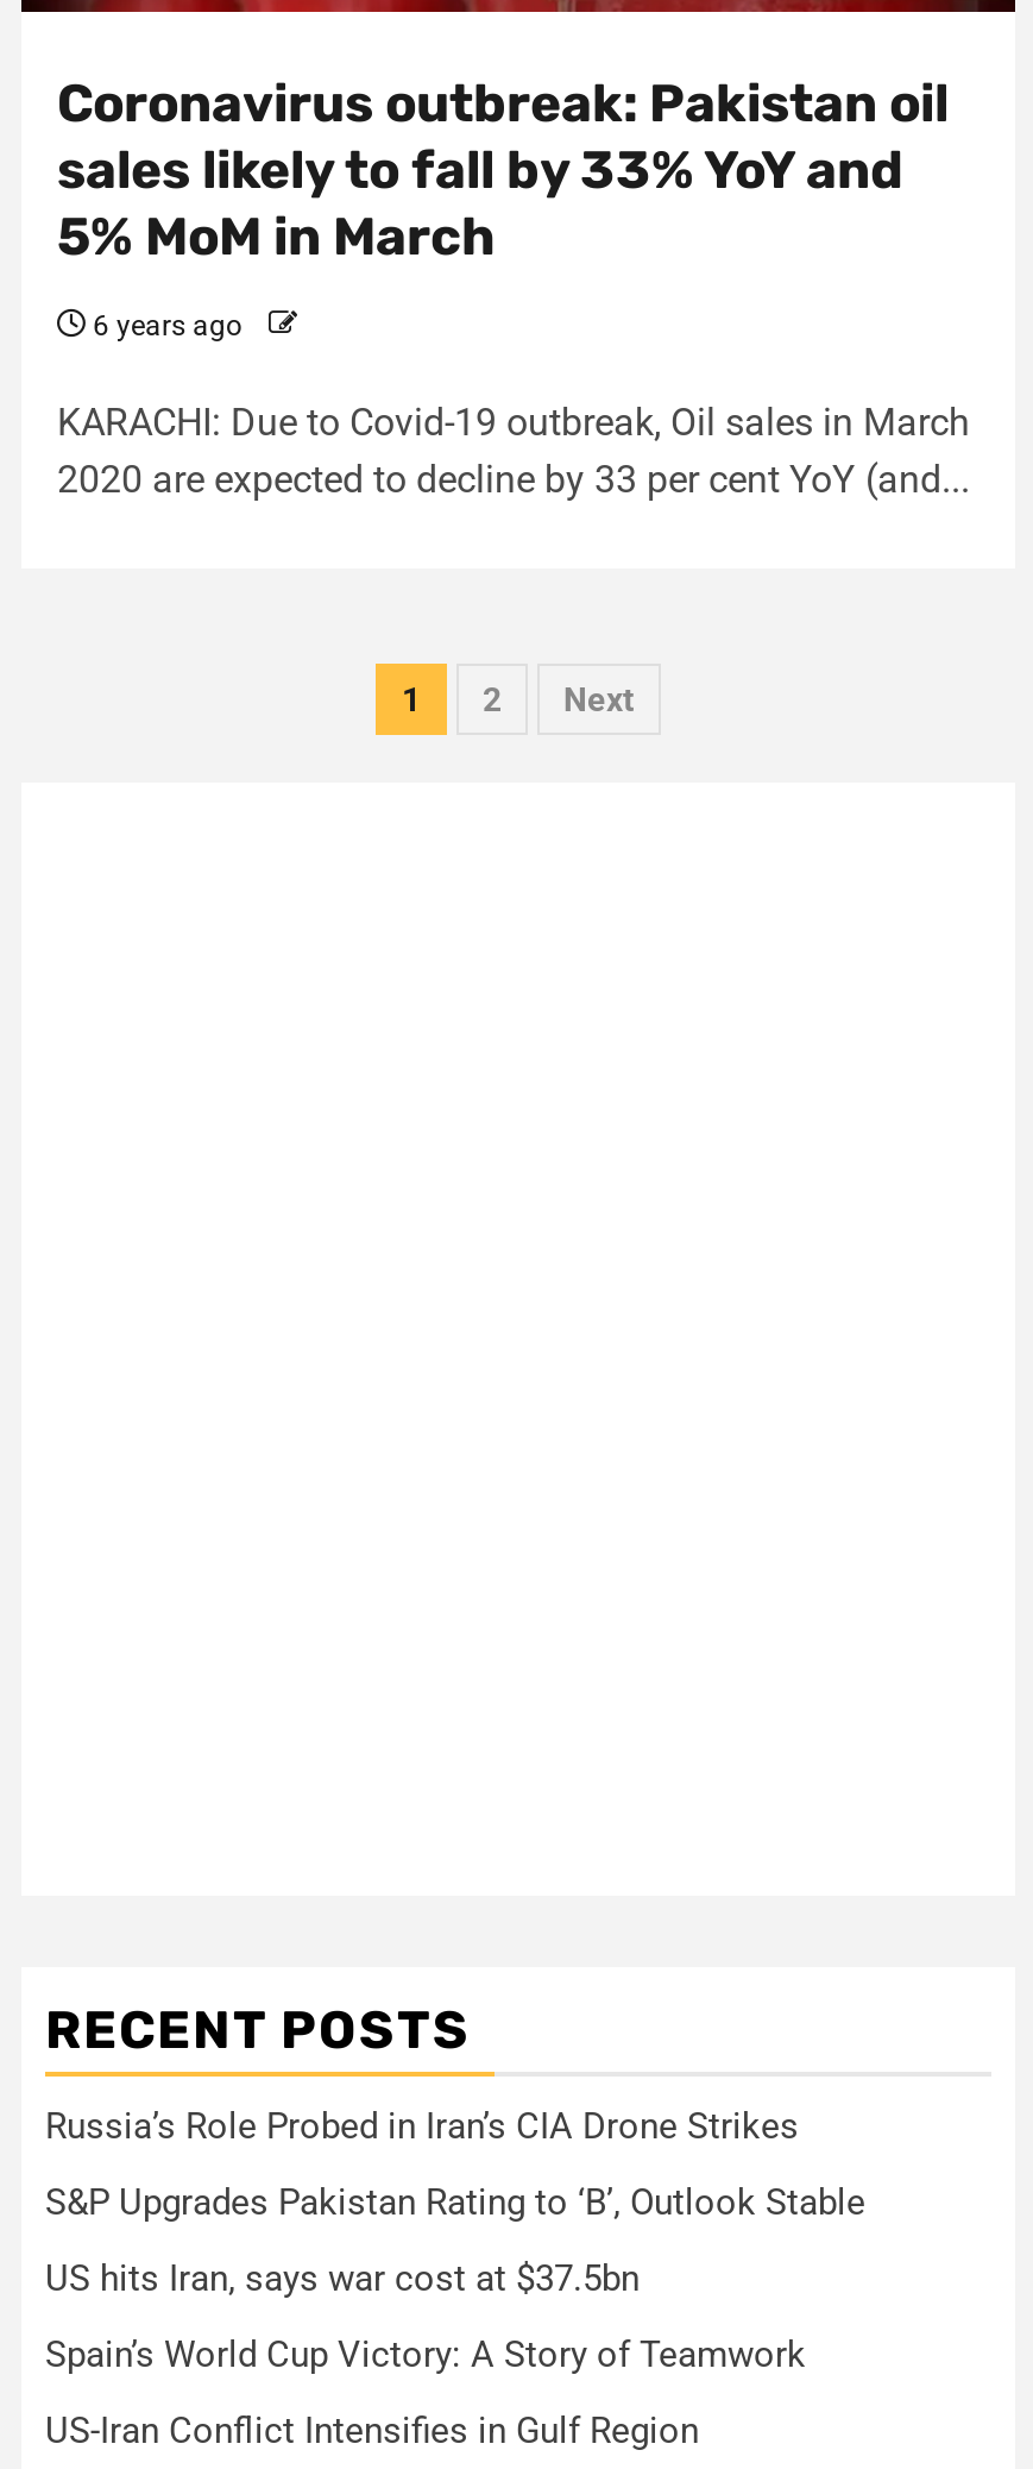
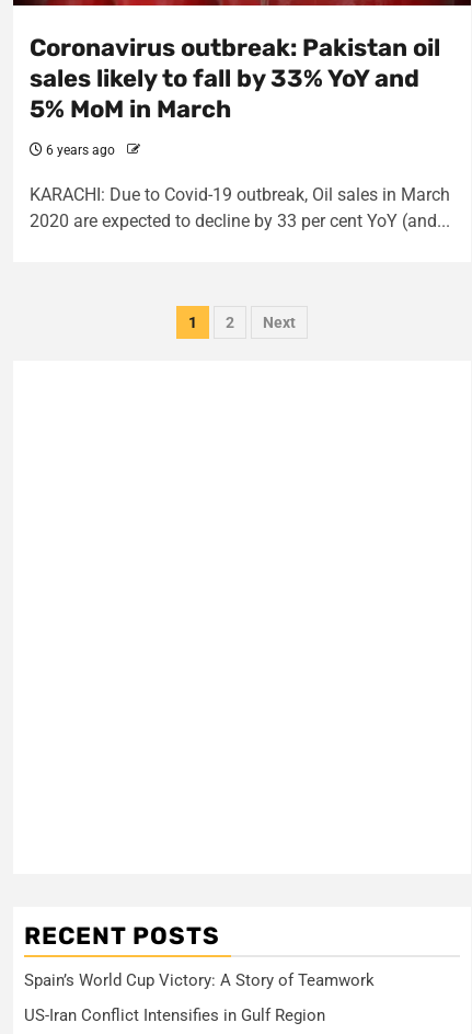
[45,2105,865,2300] Russia’s Role Probed in Iran’s CIA Drone Strikes | S&P Upgrades Pakistan Rating to ‘B’, Outlook Stable | US hits Iran, says war cost at $37.5bn -> none

